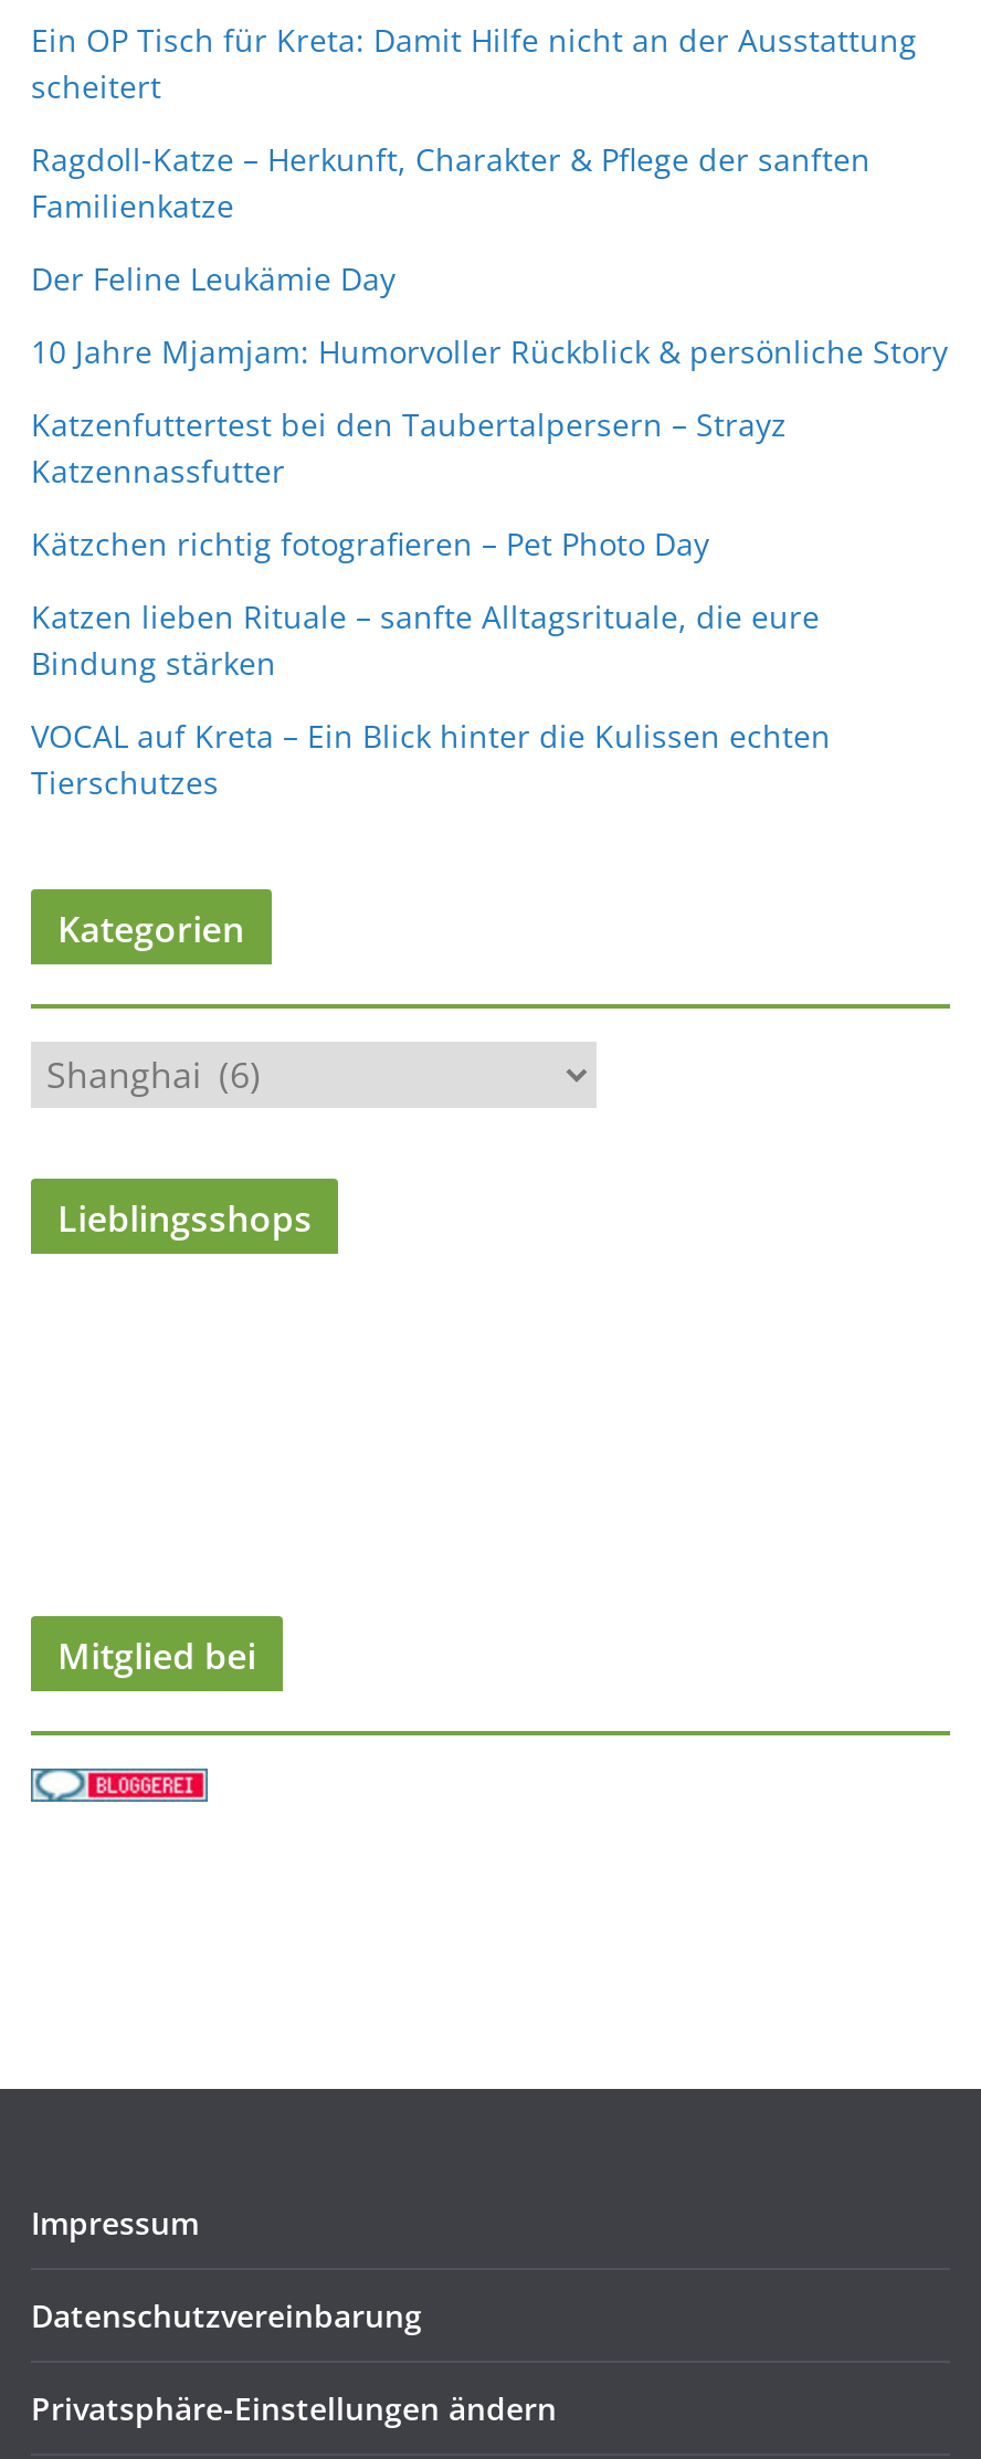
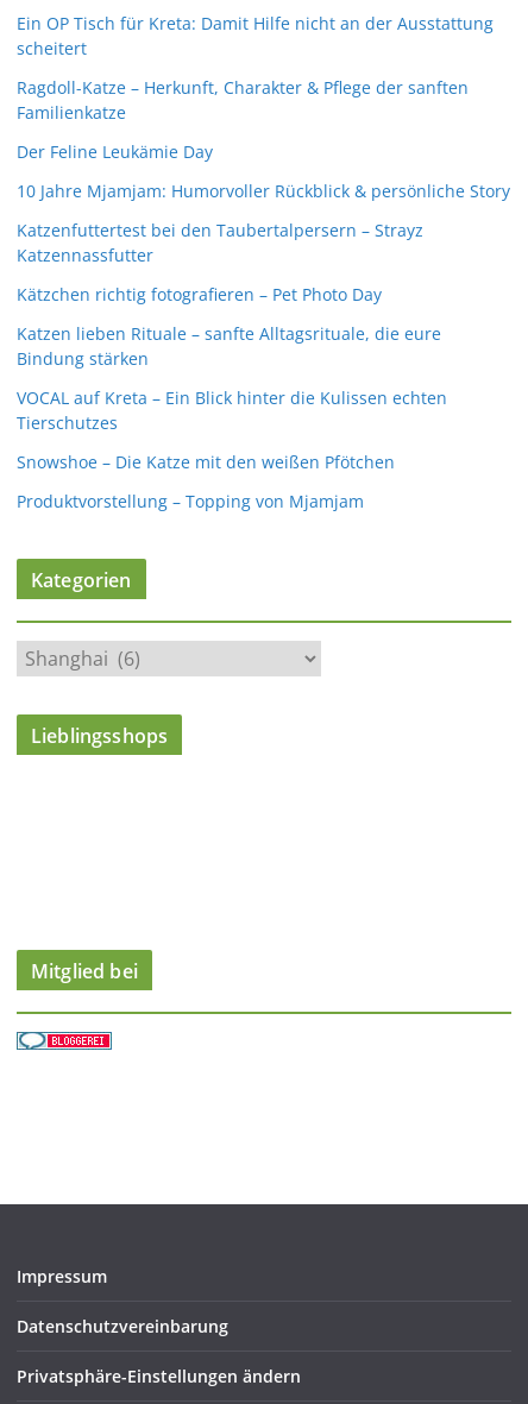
none -> [17,451,395,512] Snowshoe – Die Katze mit den weißen Pfötchen | Produktvorstellung – Topping von Mjamjam

